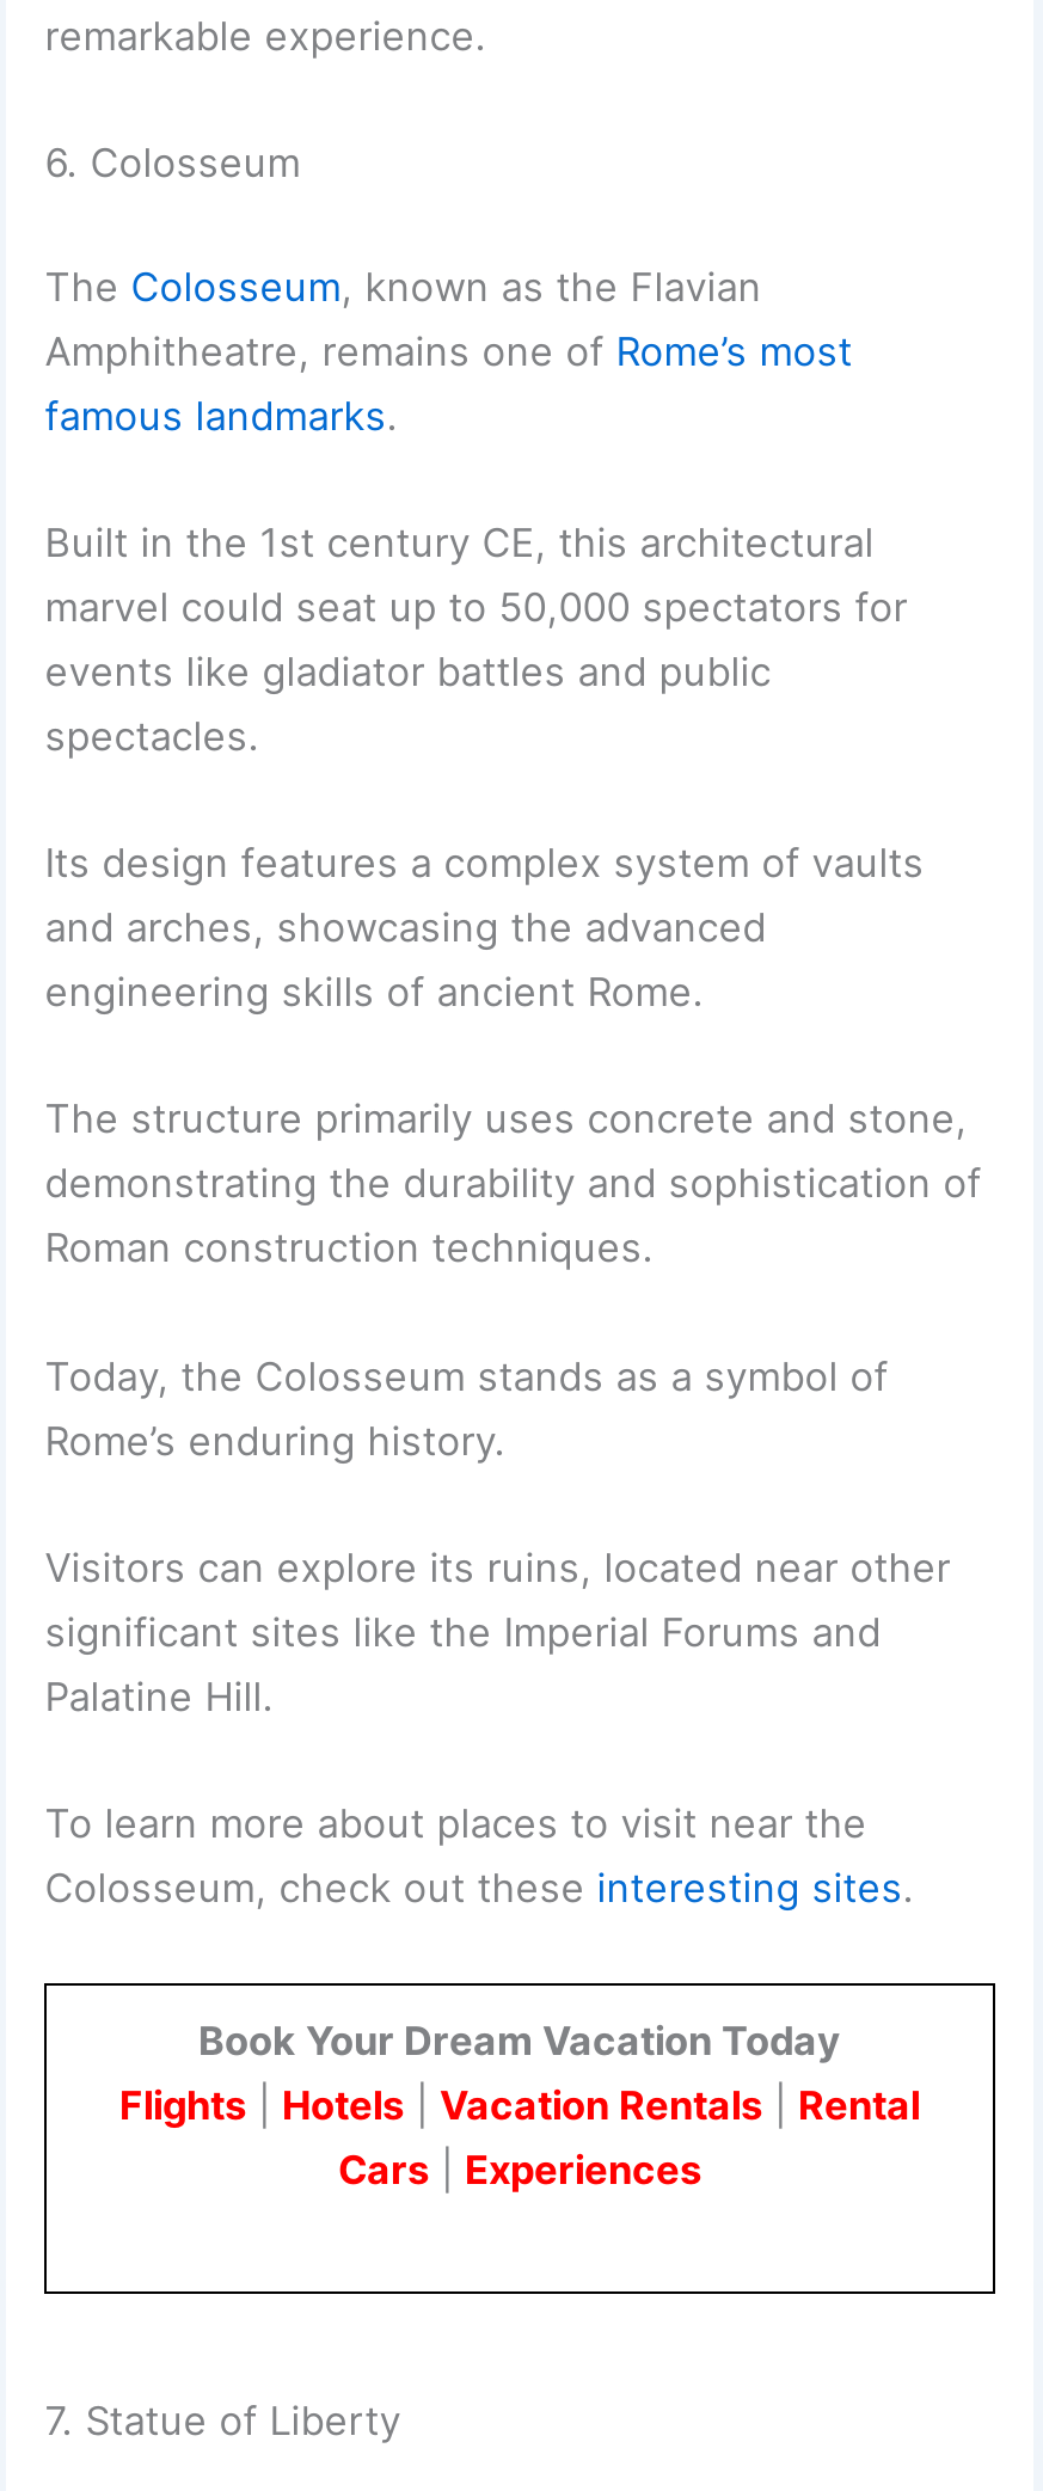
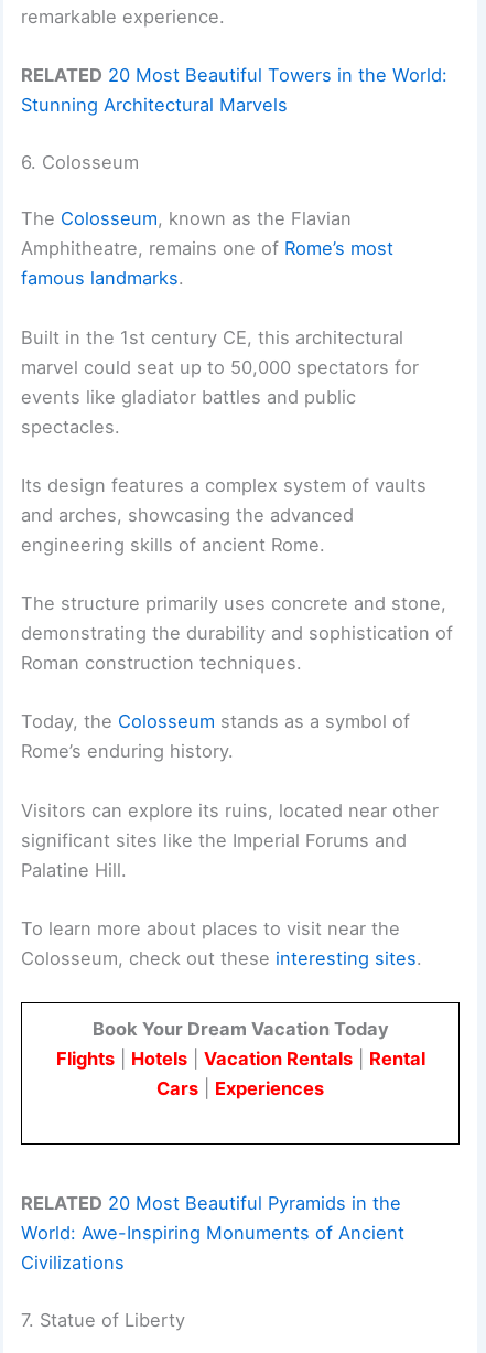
none -> [21,64,448,116] RELATED 20 Most Beautiful Towers in the World: | Stunning Architectural Marvels
none -> [21,1192,405,1274] RELATED 20 Most Beautiful Pyramids in the | World: Awe-Inspiring Monuments of Ancient | Civilizations

